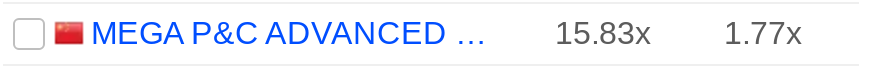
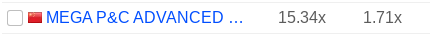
[555,16,802,50] 15.83x | 1.77x -> [278,9,401,26] 15.34x | 1.71x

